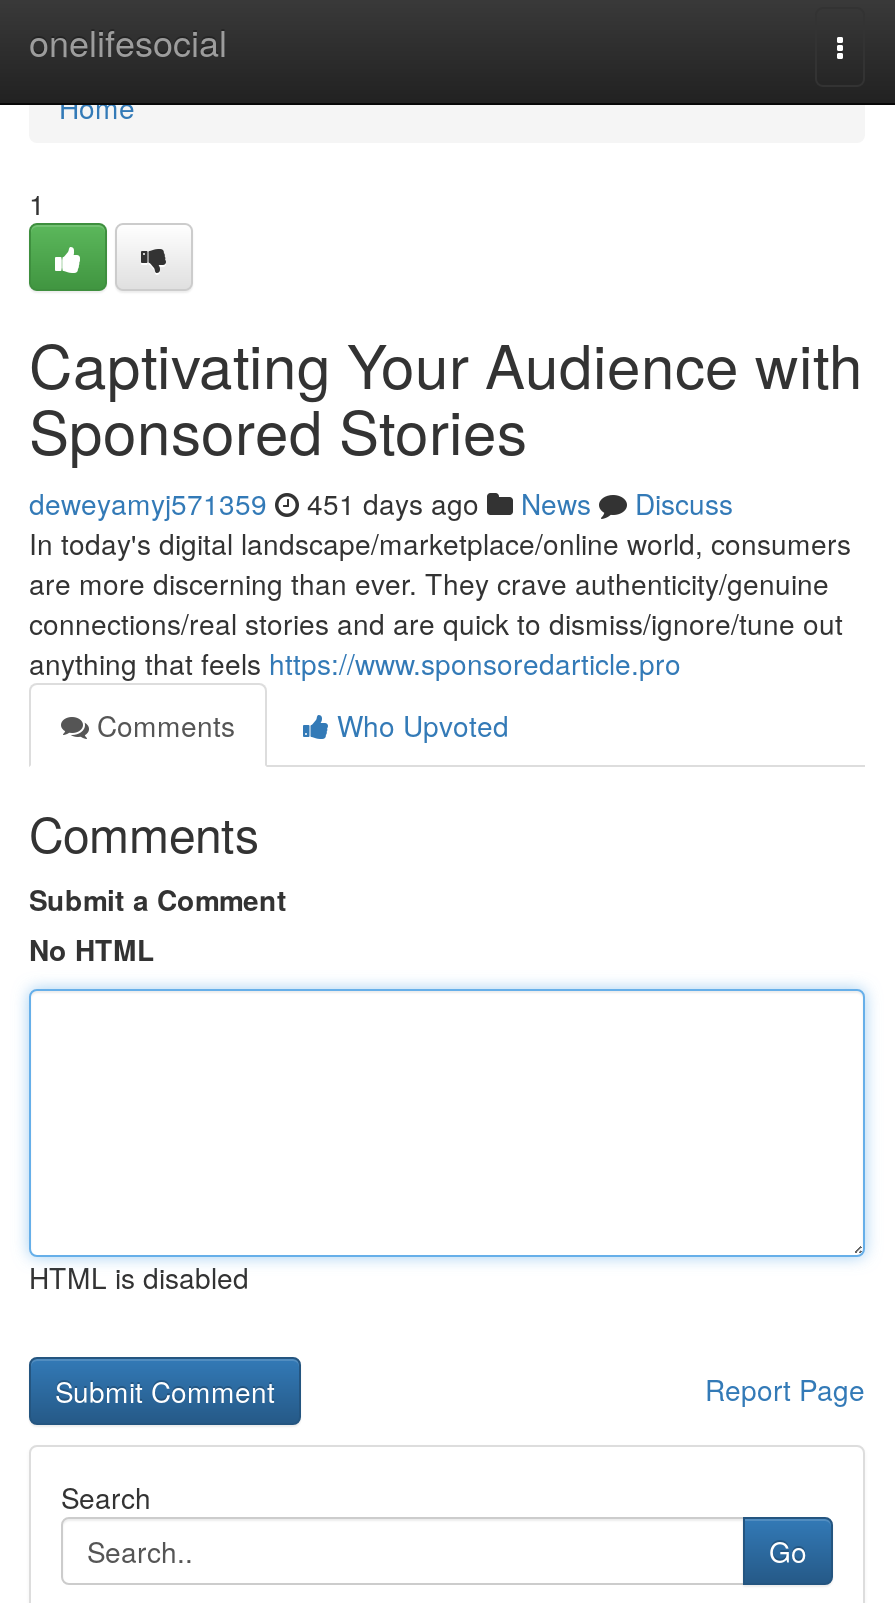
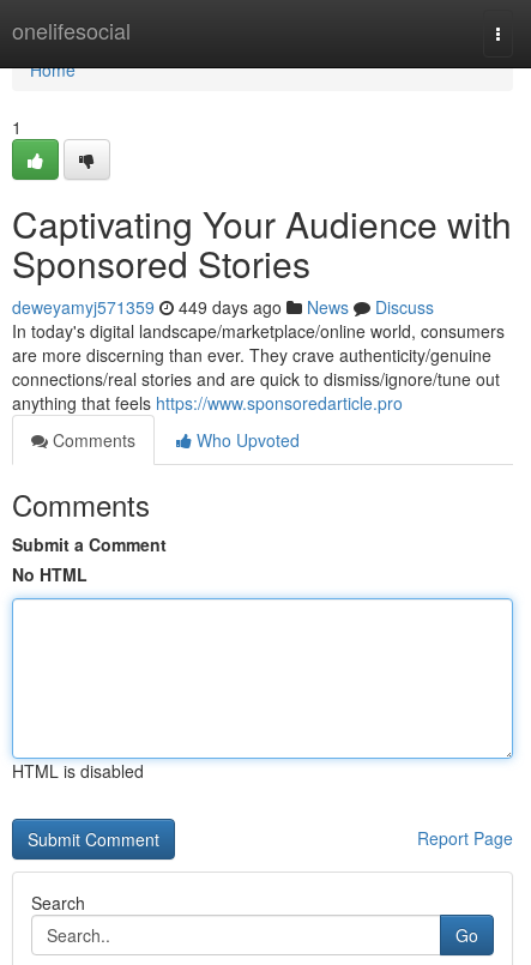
[29,483,733,523] deweyamyj571359 451 days ago News Discuss -> [12,295,434,319] deweyamyj571359 449 days ago News Discuss

